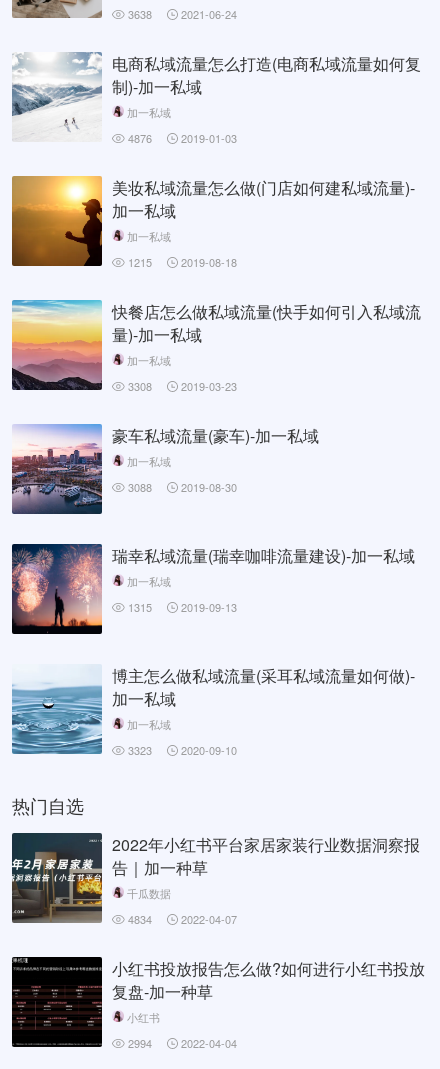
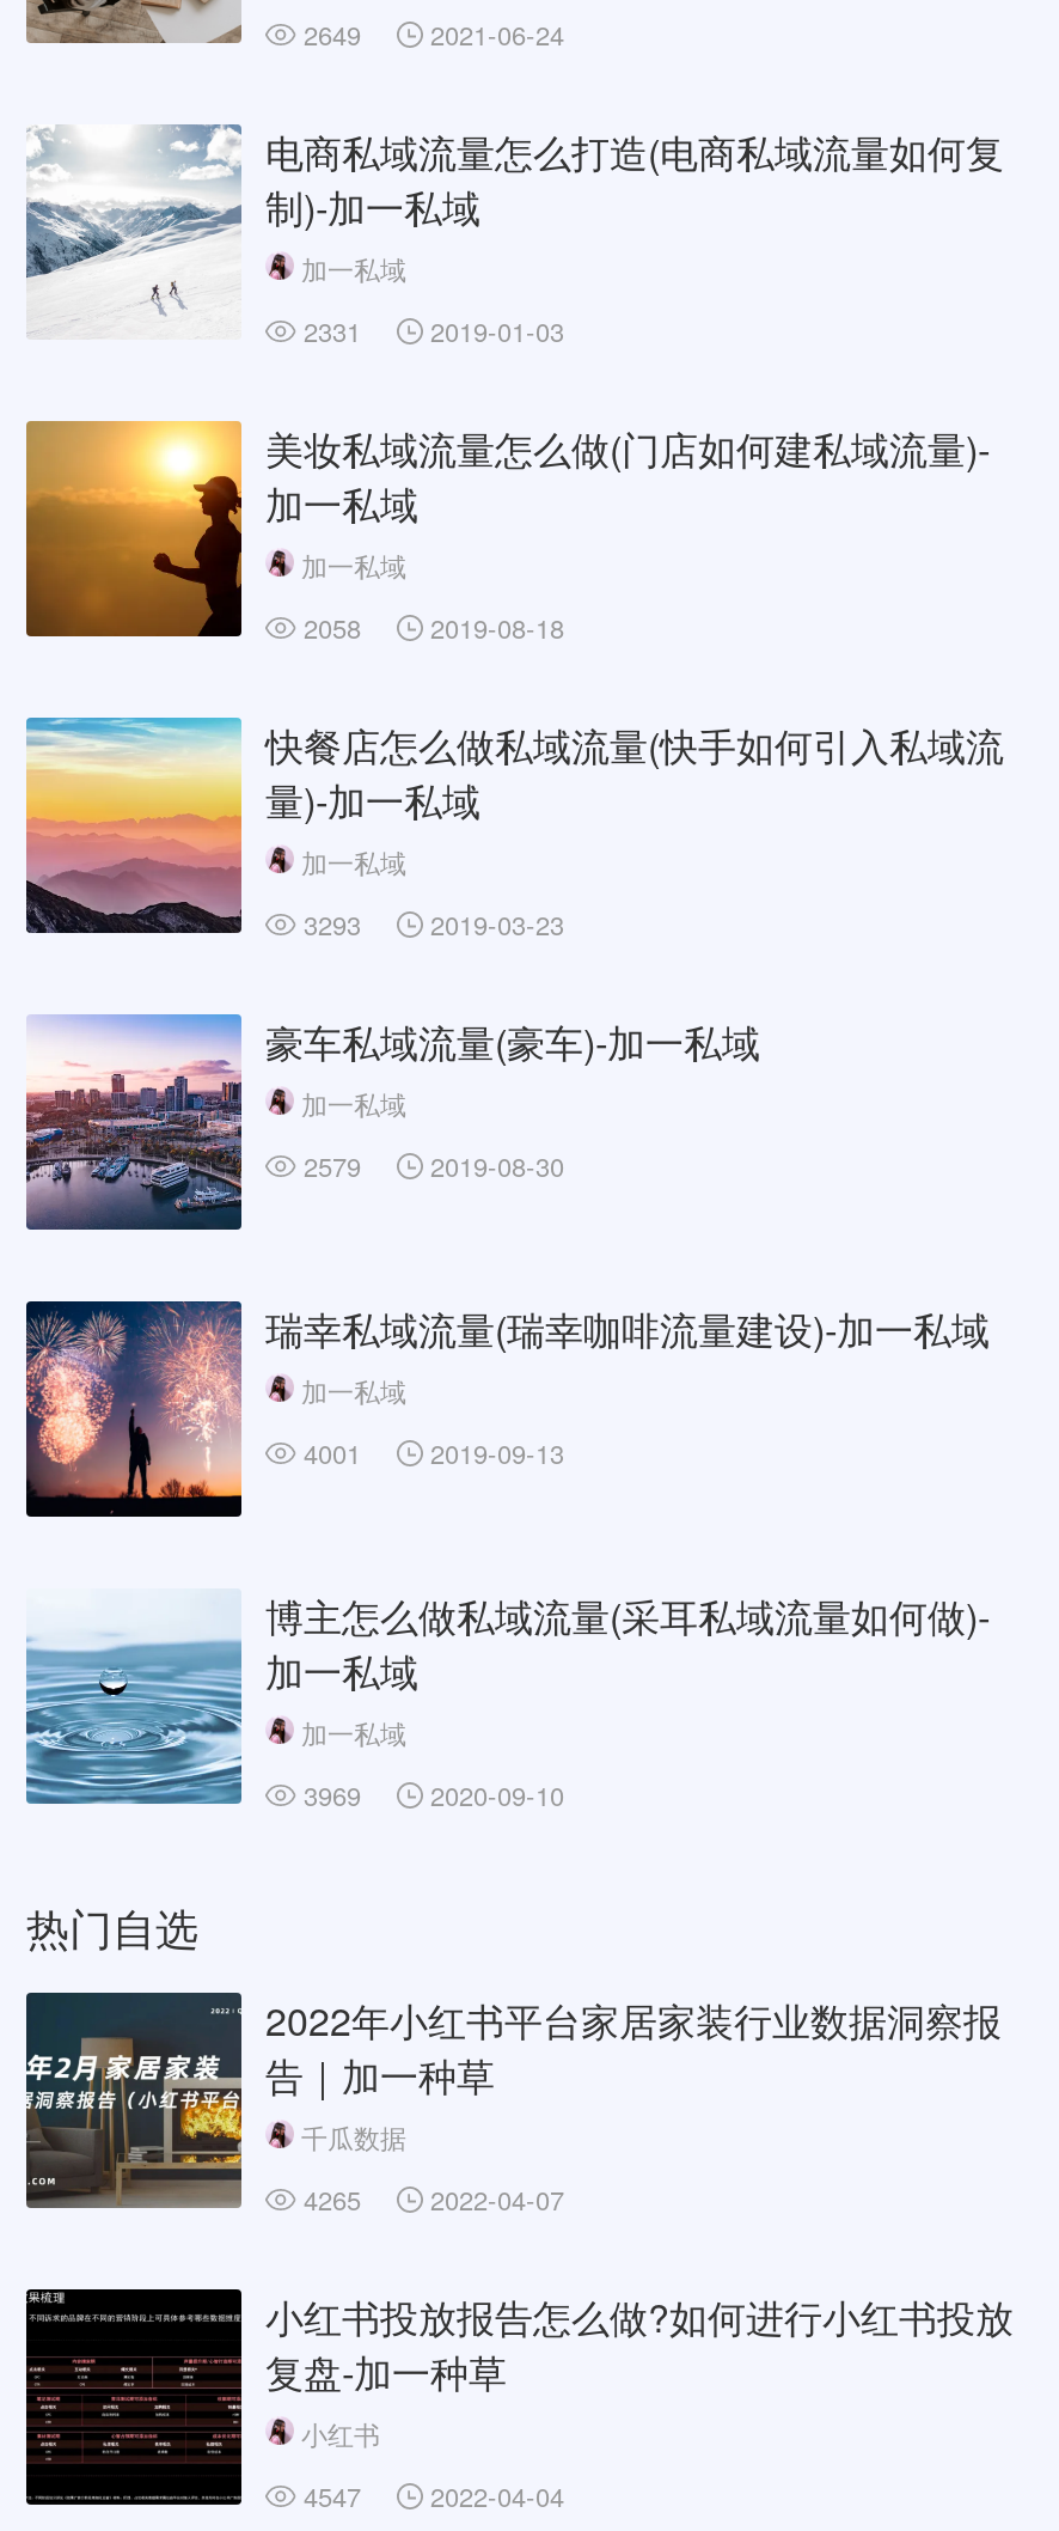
[128,6,237,22] 3638 2021-06-24 -> [304,15,564,53] 2649 2021-06-24
[128,130,237,146] 4876 2019-01-03 -> [304,311,564,350] 2331 2019-01-03
[128,254,237,270] 1215 2019-08-18 -> [304,608,564,646] 2058 2019-08-18
[128,378,237,394] 3308 2019-03-23 -> [304,905,564,943] 3293 2019-03-23
[128,479,237,495] 3088 2019-08-30 -> [304,1146,564,1185] 2579 2019-08-30
[128,599,237,615] 1315 2019-09-13 -> [304,1433,564,1472] 4001 2019-09-13
[128,742,237,758] 3323 2020-09-10 -> [304,1776,564,1814] 3969 2020-09-10
[128,911,237,927] 4834 2022-04-07 -> [304,2180,564,2218] 4265 2022-04-07
[128,1035,237,1051] 2994 2022-04-04 -> [304,2476,564,2515] 4547 2022-04-04

